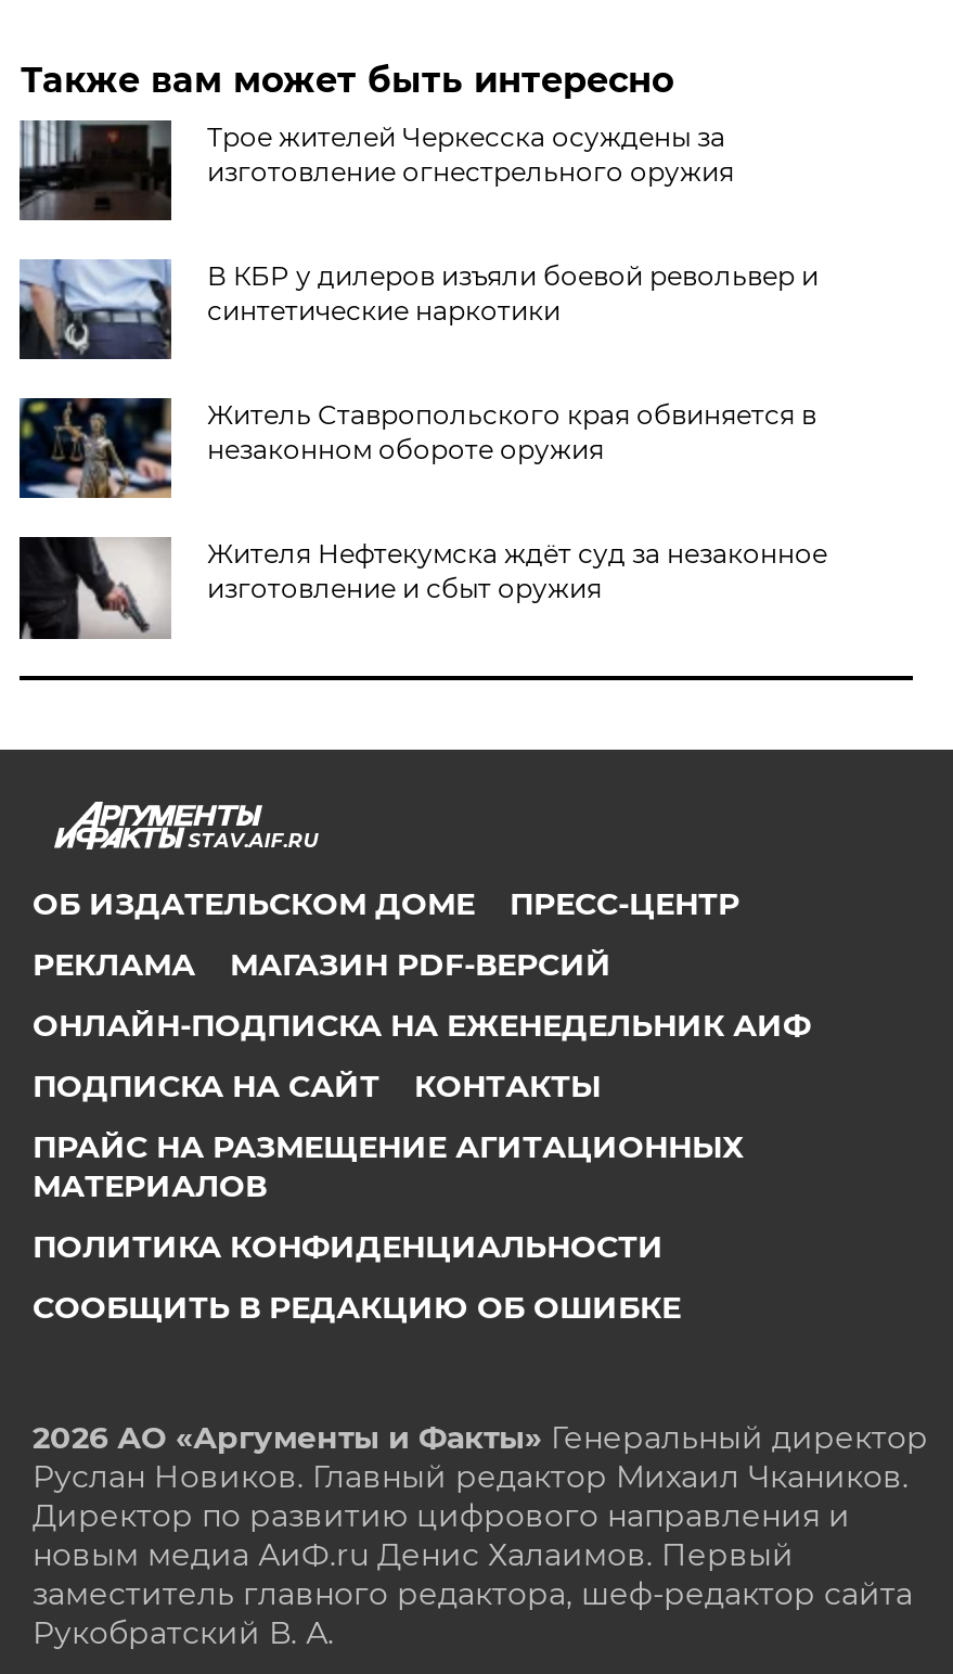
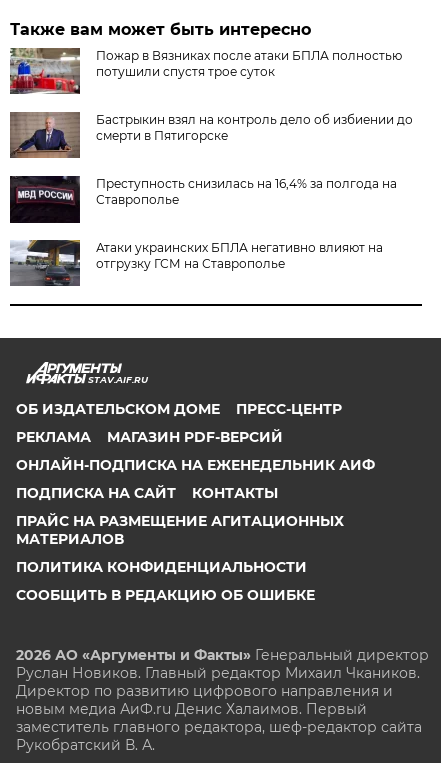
[17,118,734,222] [image] | Трое жителей Черкесска осуждены за | изготовление огнестрельного оружия -> [9,48,402,94] [image] | Пожар в Вязниках после атаки БПЛА полностью | потушили спустя трое суток
[17,259,818,361] [image] | В КБР у дилеров изъяли боевой револьвер и | синтетические наркотики -> [9,111,413,159] [image] | Бастрыкин взял на контроль дело об избиении до | смерти в Пятигорске
[17,398,816,500] [image] | Житель Ставропольского края обвиняется в | незаконном обороте оружия -> [9,176,397,224] [image] | Преступность снизилась на 16,4% за полгода на | Ставрополье
[17,535,827,641] [image] | Жителя Нефтекумска ждёт суд за незаконное | изготовление и сбыт оружия -> [9,239,383,287] [image] | Атаки украинских БПЛА негативно влияют на | отгрузку ГСМ на Ставрополье

